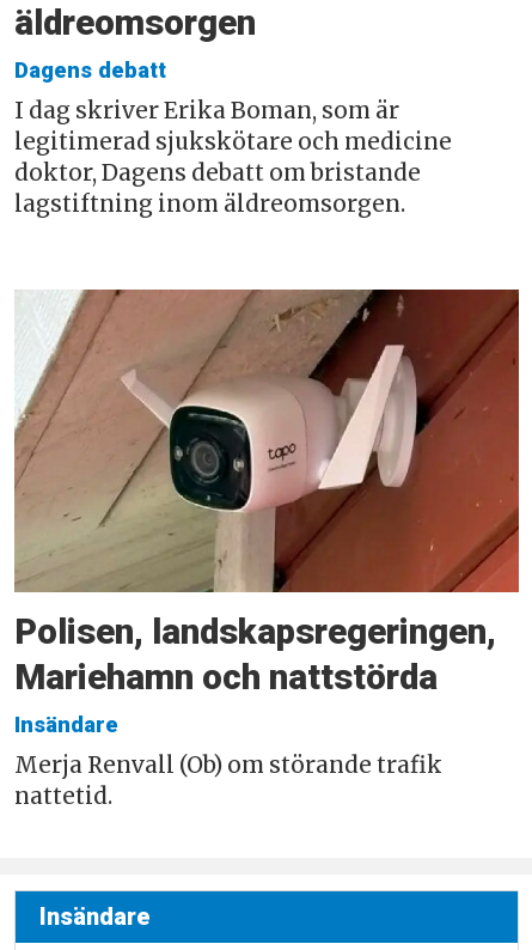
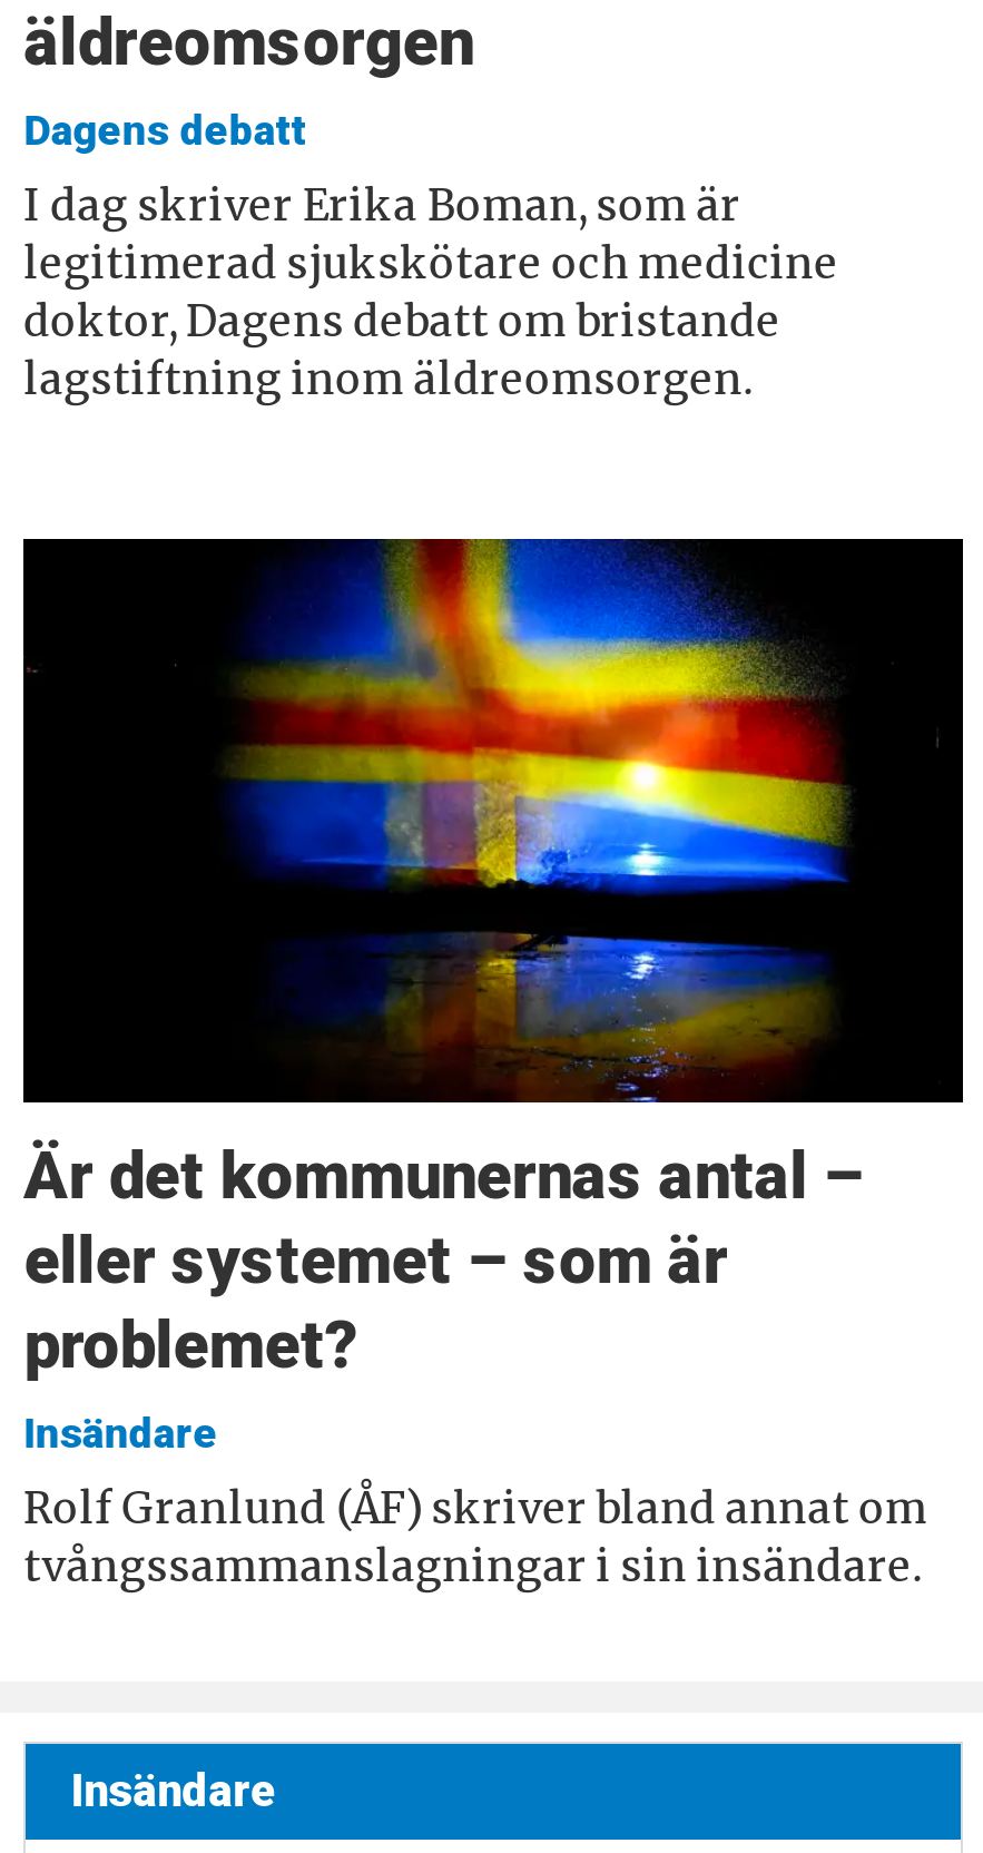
[13,288,520,697] [image] | Polisen, landskapsregeringen, | Mariehamn och nattstörda -> [21,537,965,1383] [image] | Är det kommunernas antal – | eller systemet – som är | problemet?
[15,751,443,810] Merja Renvall (Ob) om störande trafik | nattetid. -> [24,1483,928,1592] Rolf Granlund (ÅF) skriver bland annat om | tvångssammanslagningar i sin insändare.

